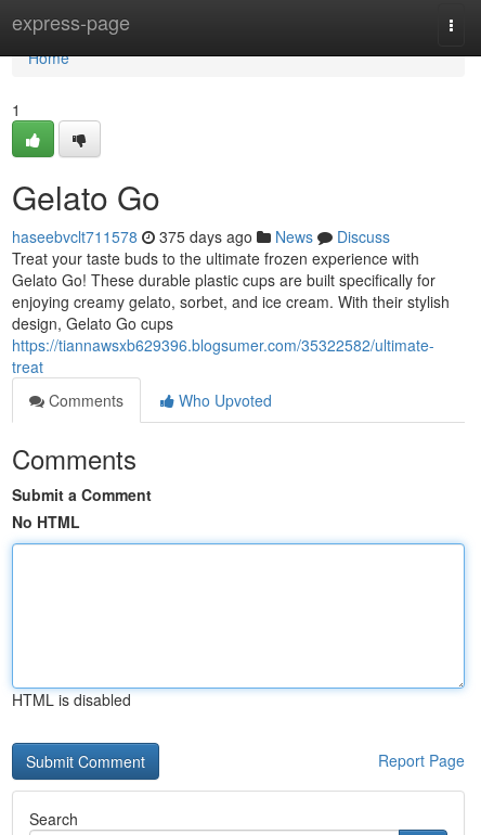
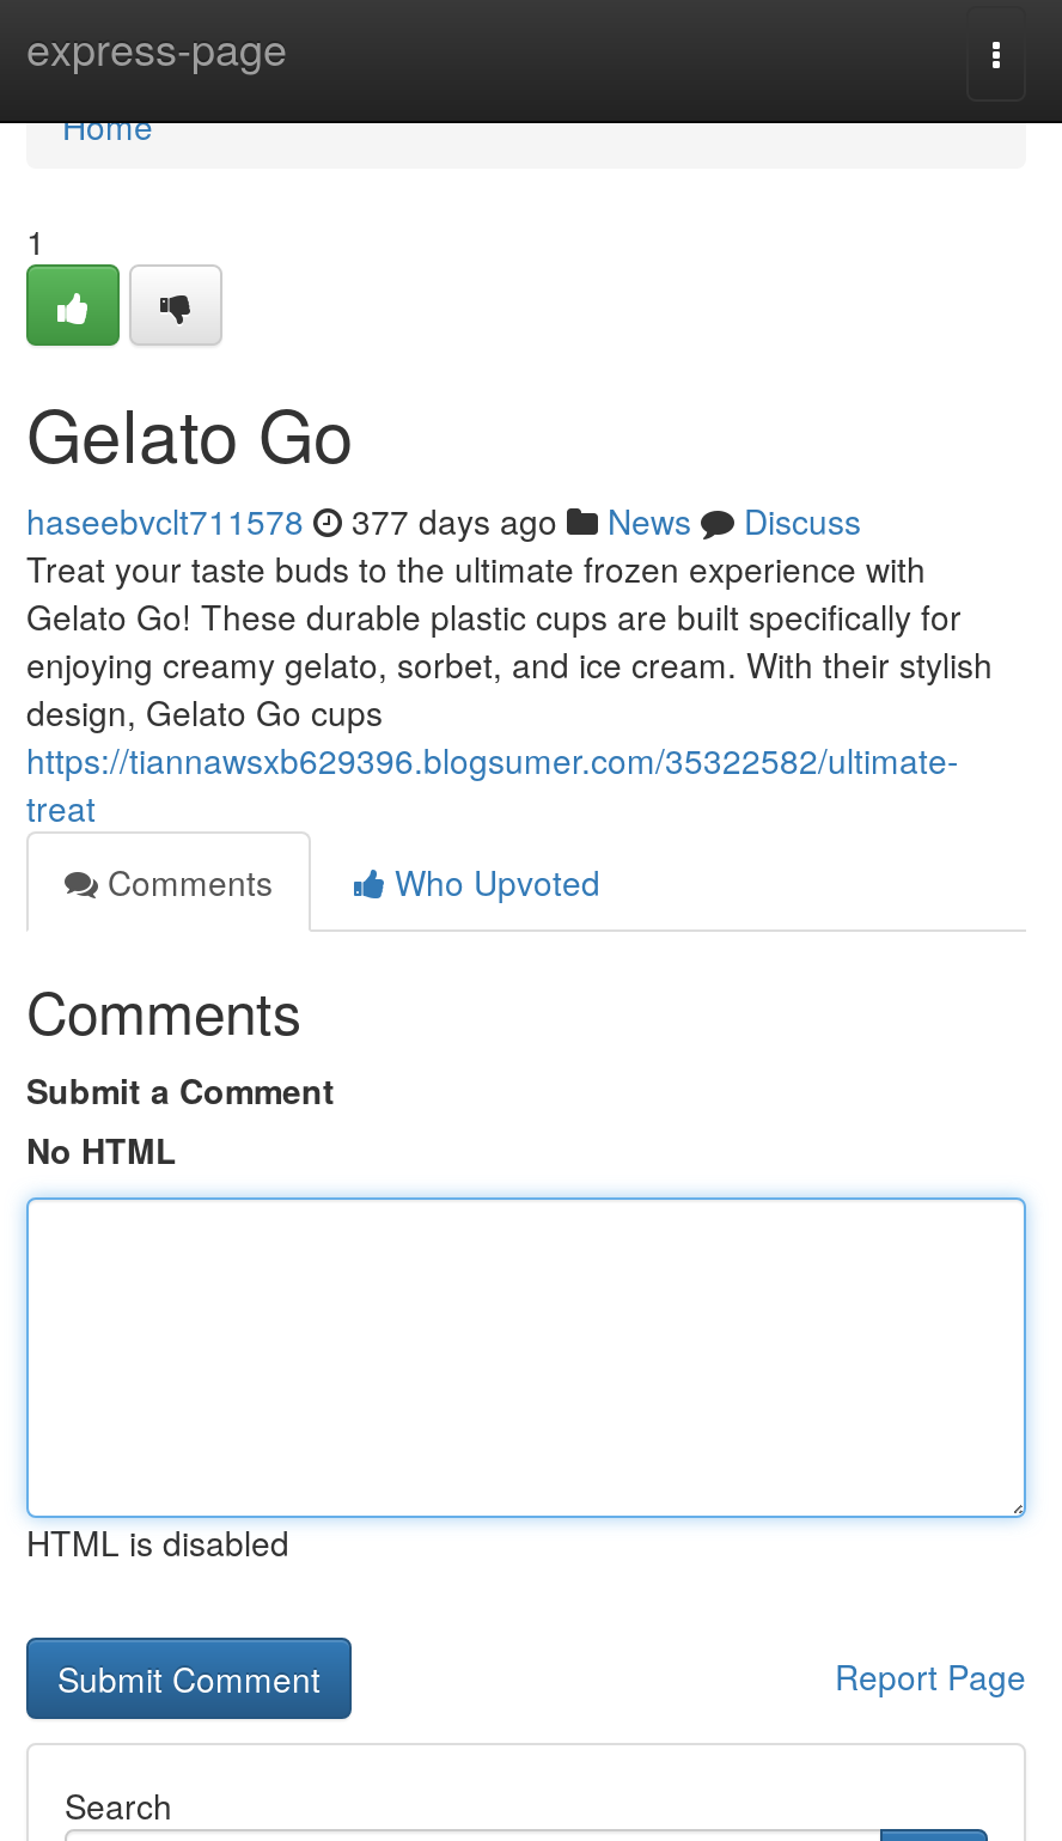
[12,226,390,247] haseebvclt711578 375 days ago News Discuss -> [26,496,861,544] haseebvclt711578 377 days ago News Discuss

